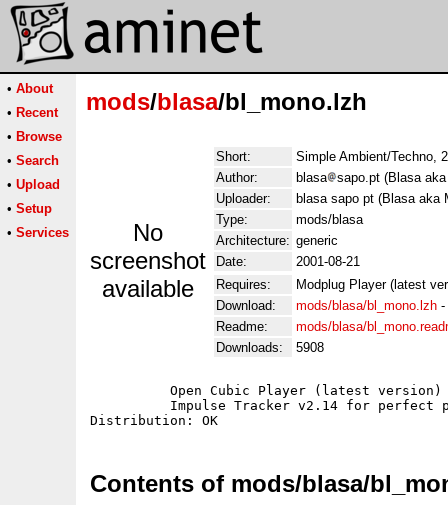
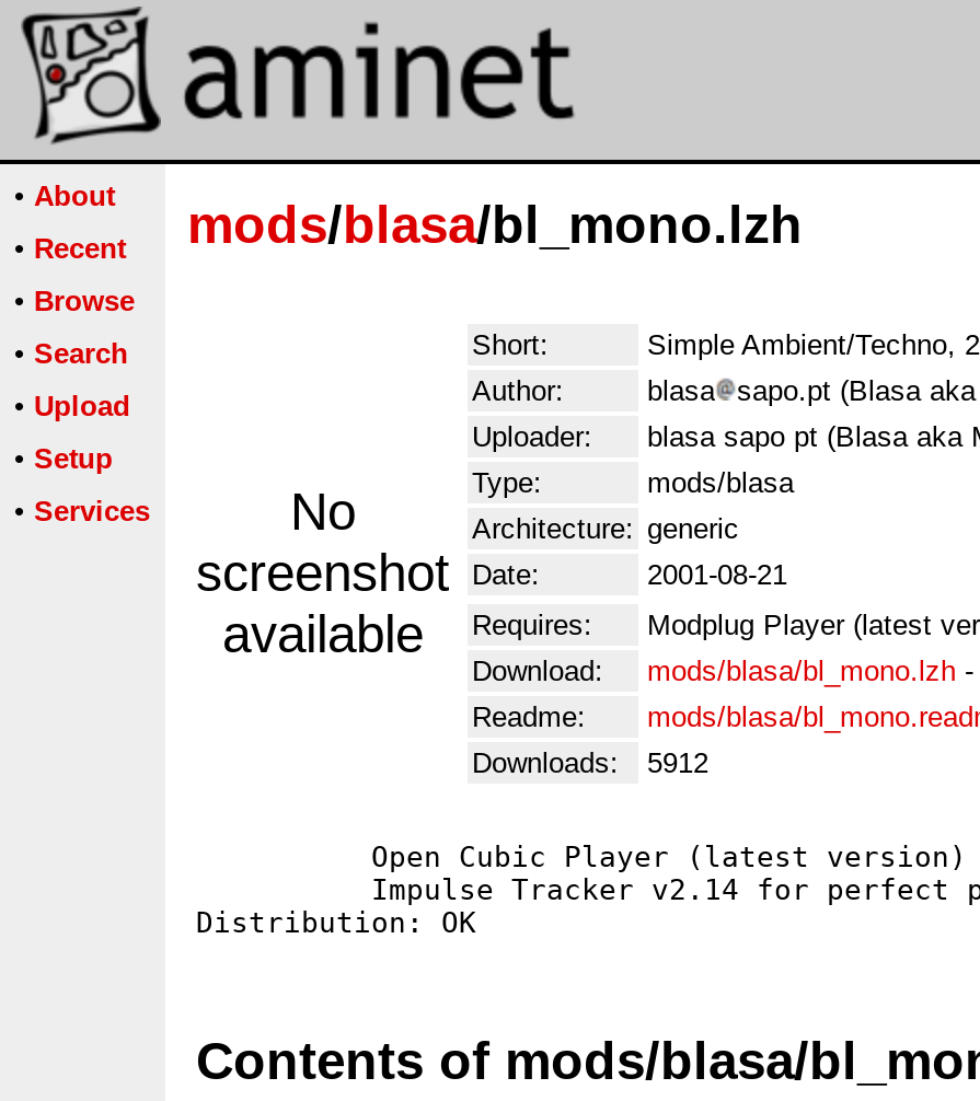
[216,340,324,355] Downloads: 5908 -> [472,746,708,779] Downloads: 5912

